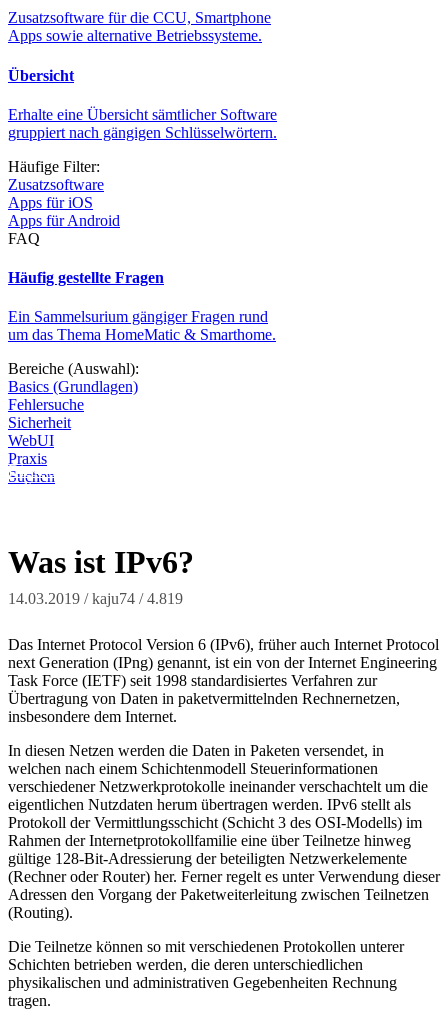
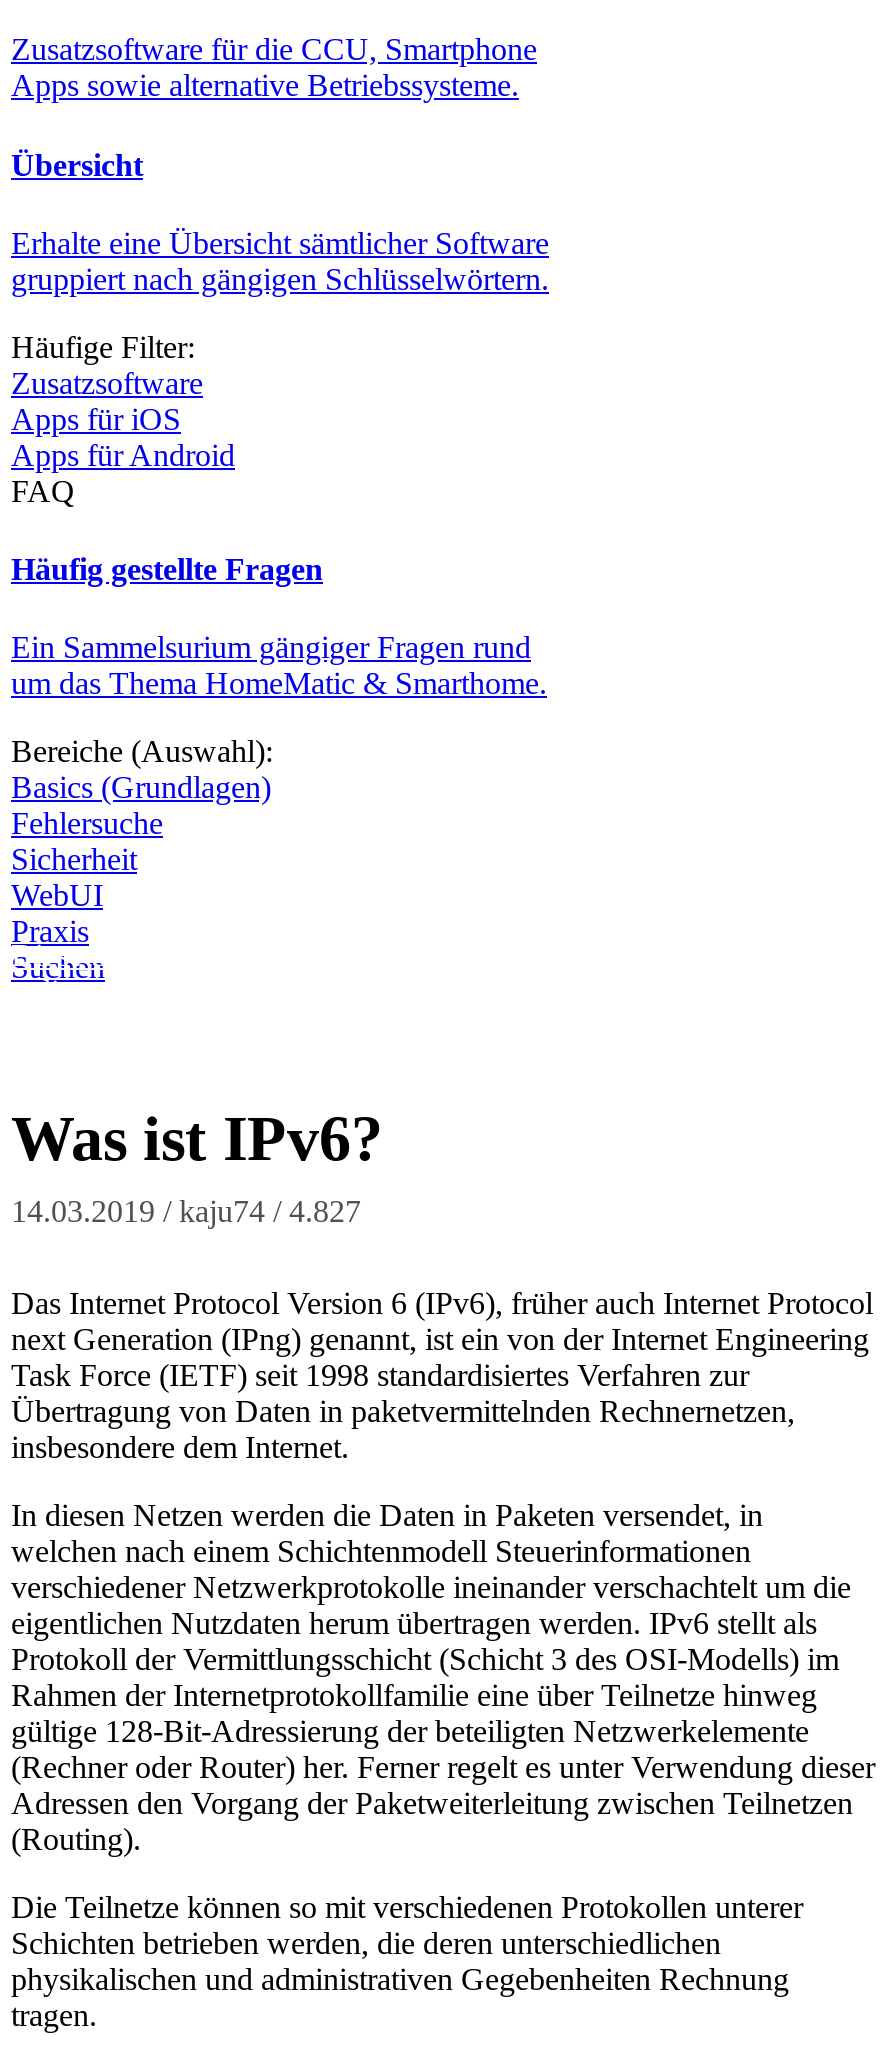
[8,590,183,607] 14.03.2019 / kaju74 / 4.819 -> [11,1194,361,1228] 14.03.2019 / kaju74 / 4.827

